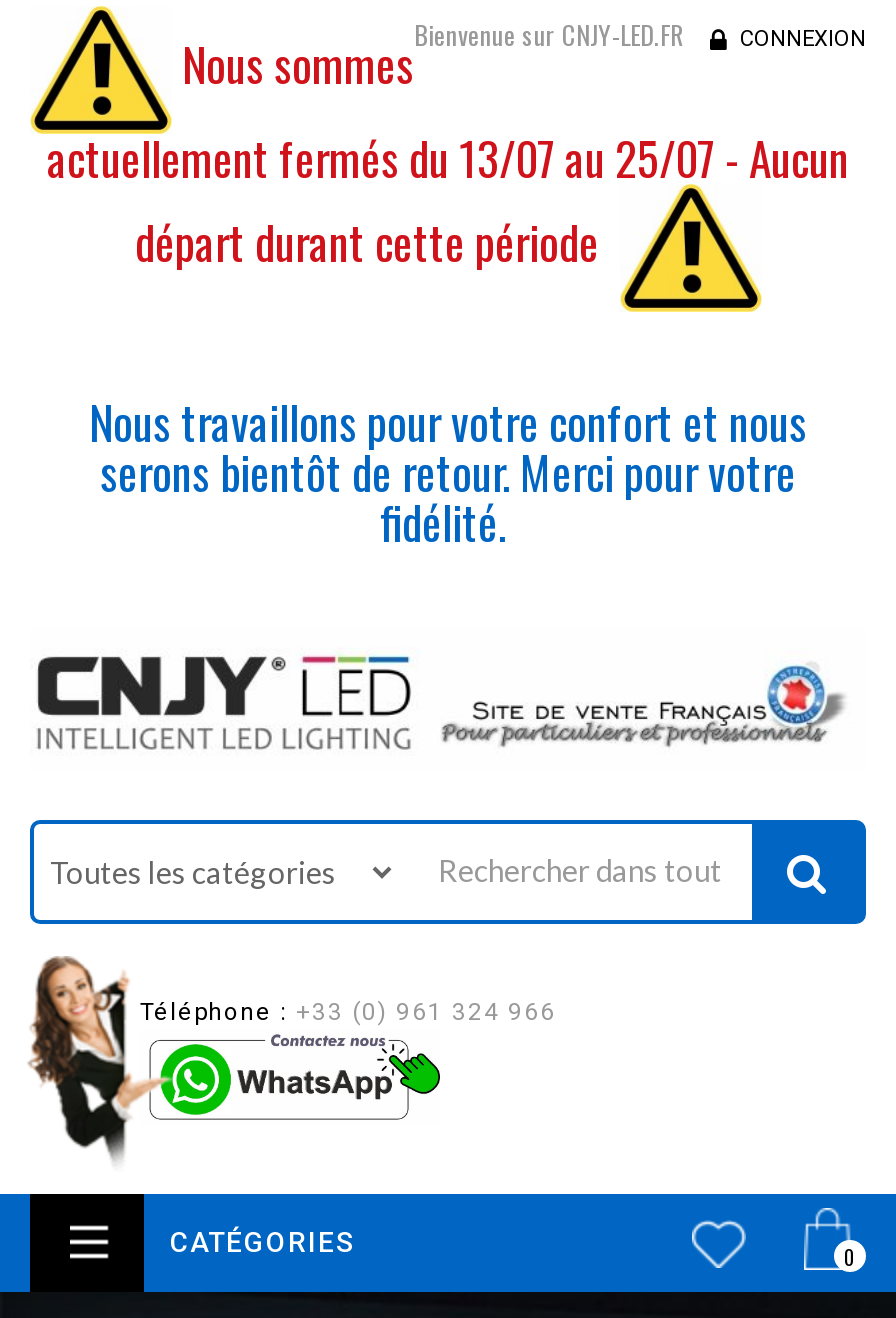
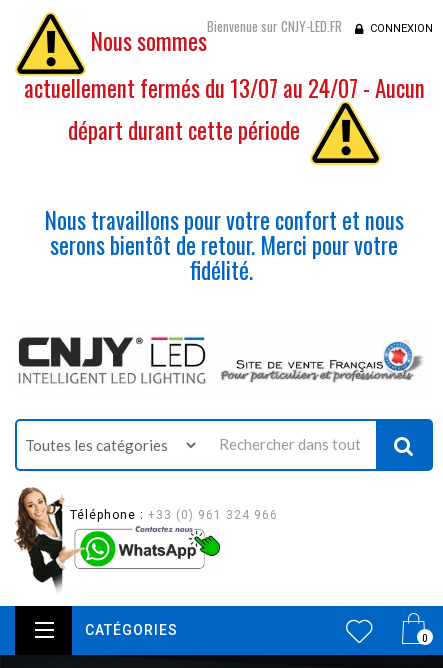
[47,124,849,192] actuellement fermés du 13/07 au 25/07 - Aucun -> [23,71,424,105] actuellement fermés du 13/07 au 24/07 - Aucun

